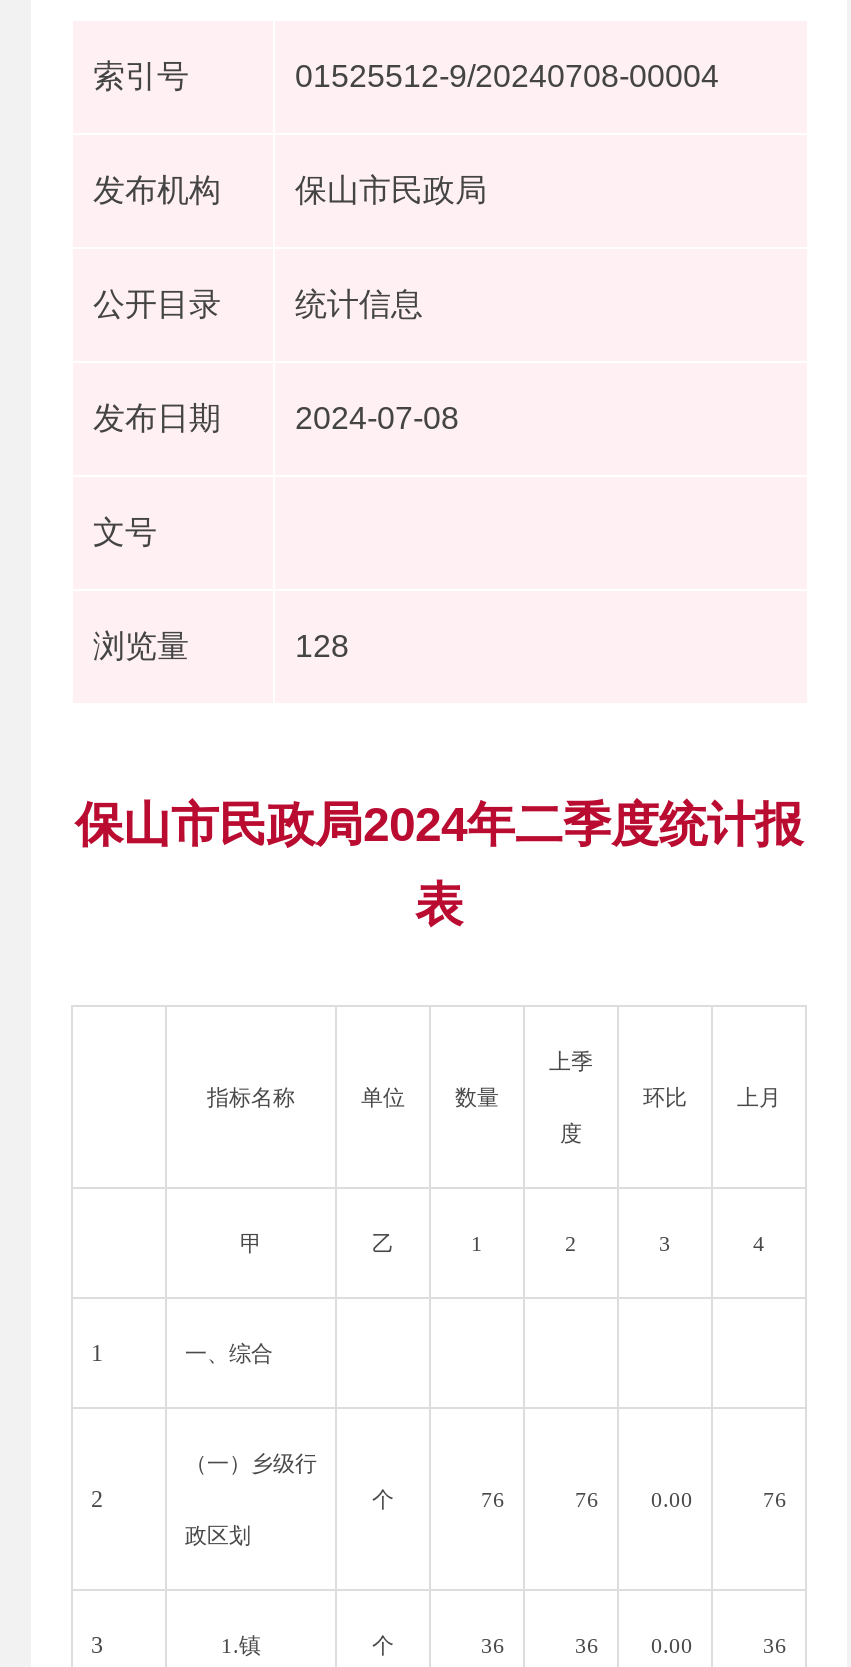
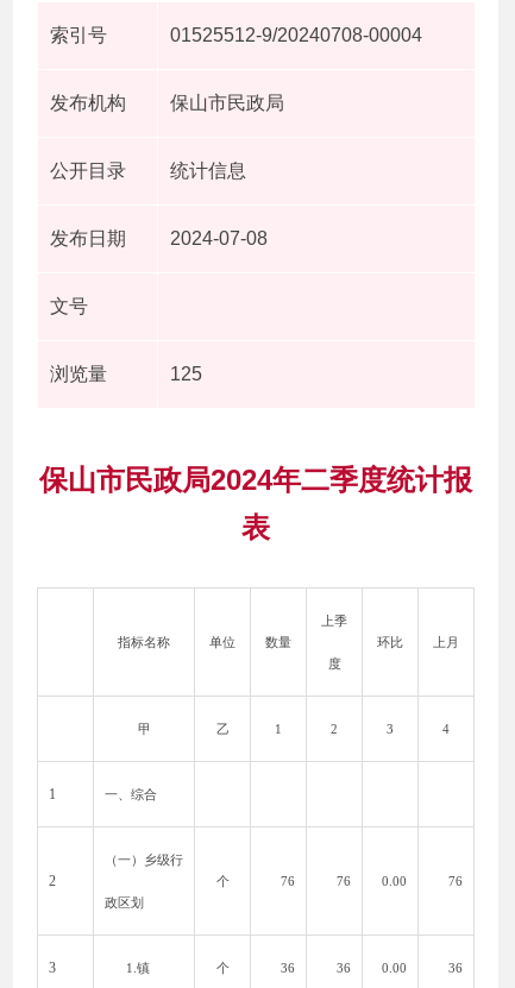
[295,629,349,663] 128 -> [170,364,202,384] 125

